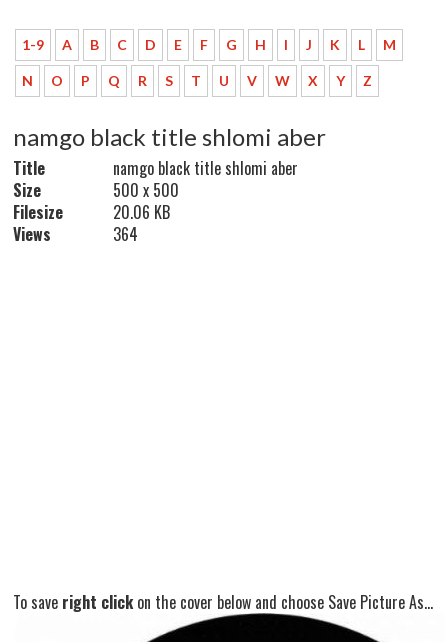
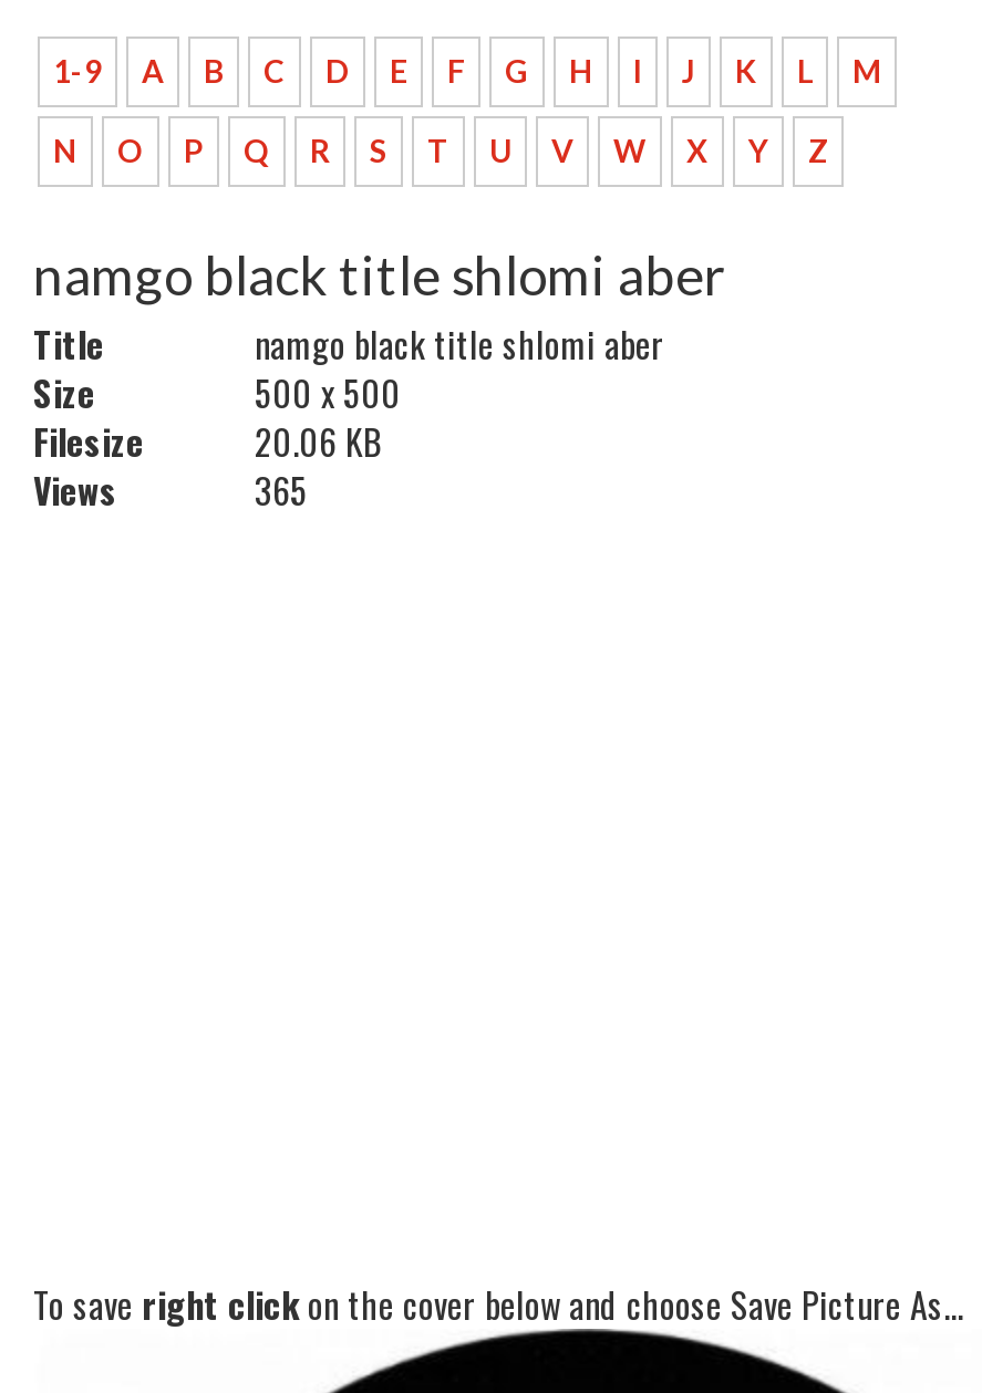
[113,222,138,246] 364 -> [255,464,308,517] 365

